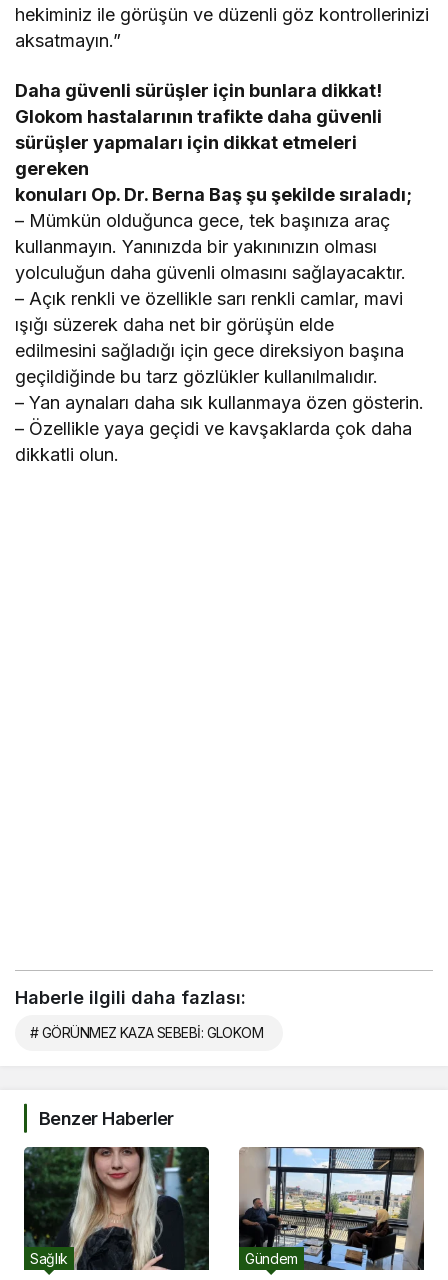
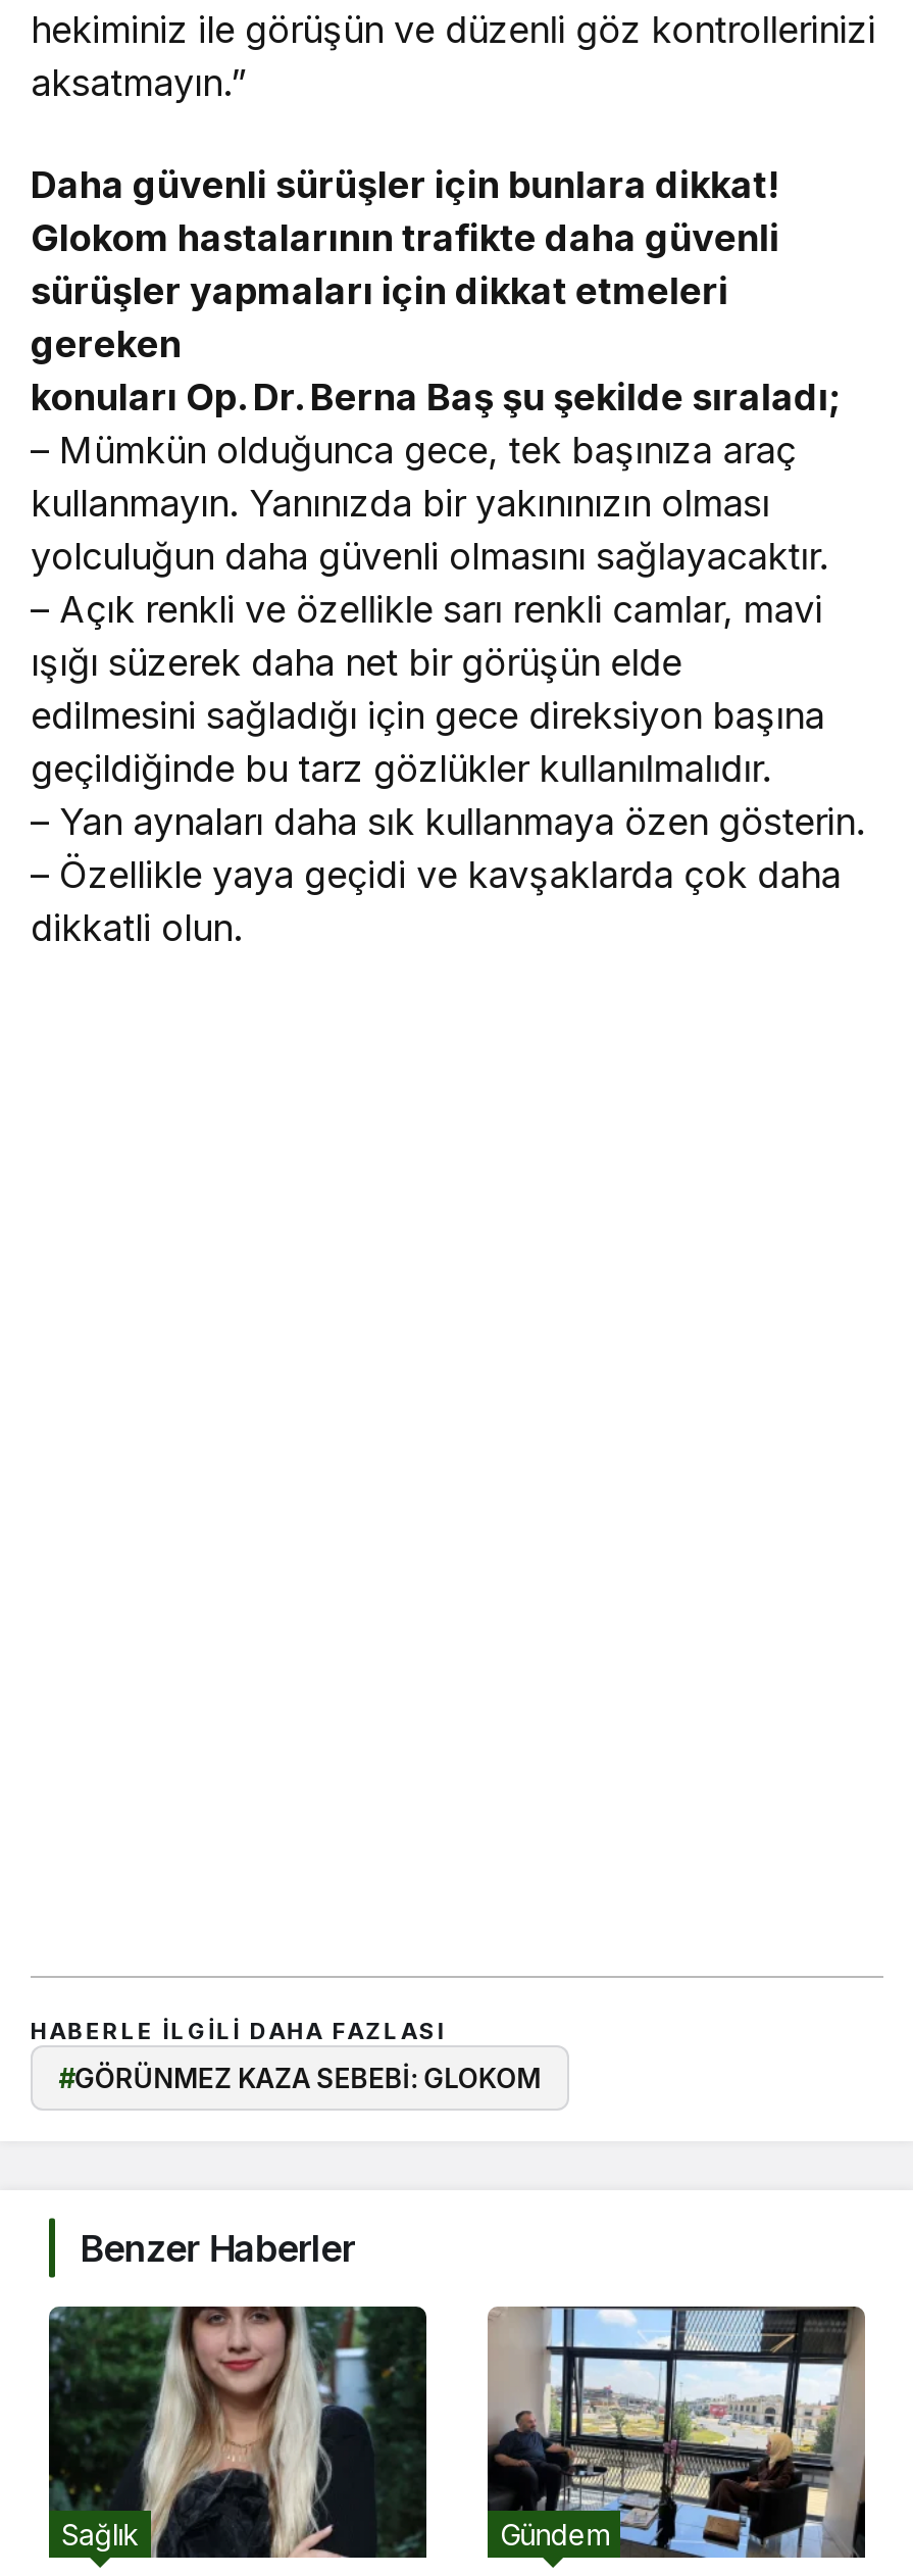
[15,987,246,1008] Haberle ilgili daha fazlası: -> [31,2016,446,2044] HABERLE ILGILI DAHA FAZLASI
[30,1024,263,1041] # GÖRÜNMEZ KAZA SEBEBİ: GLOKOM -> [59,2061,541,2094] #GÖRÜNMEZ KAZA SEBEBİ: GLOKOM

